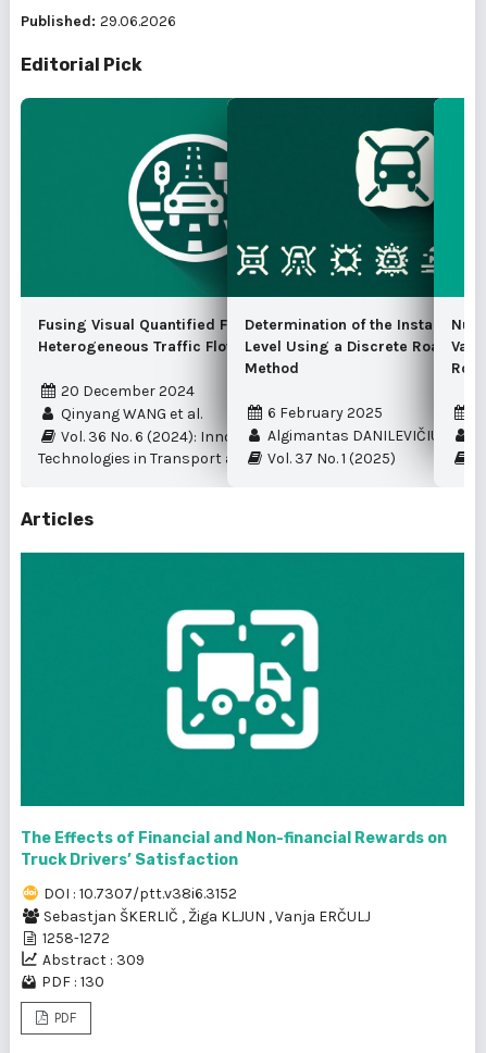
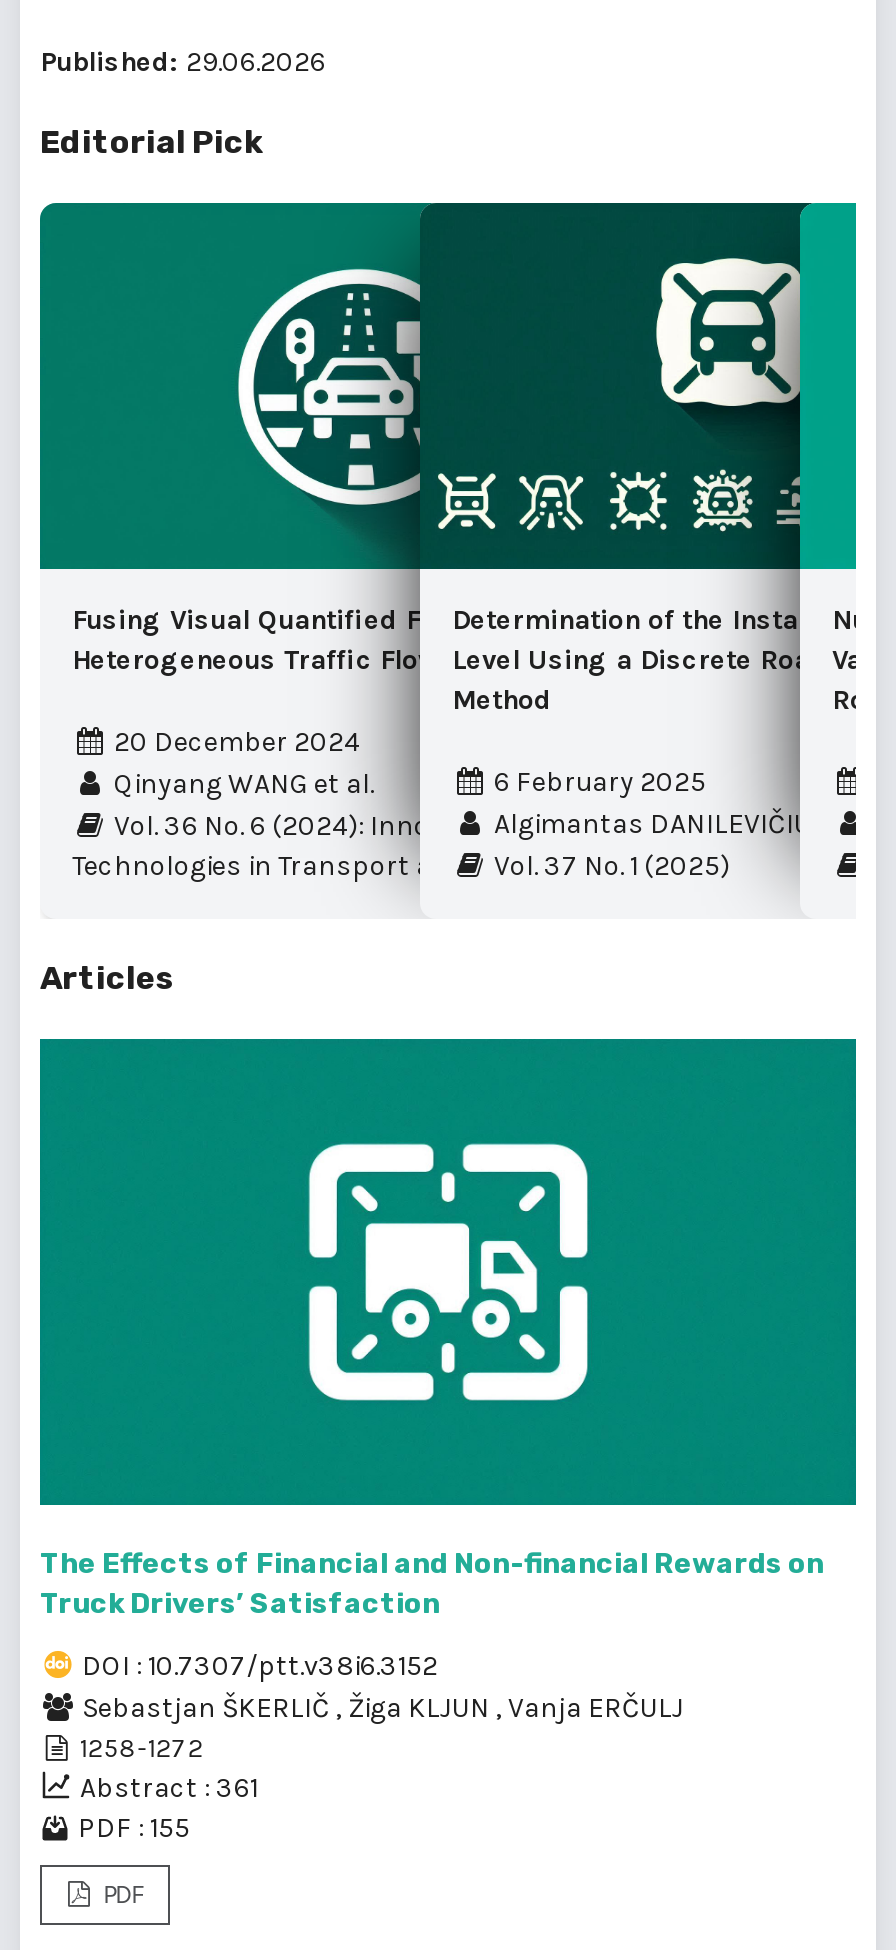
[42,951,145,969] Abstract : 309 -> [80,1771,258,1805] Abstract : 361
[41,972,104,991] PDF : 130 -> [78,1811,190,1845] PDF : 155

